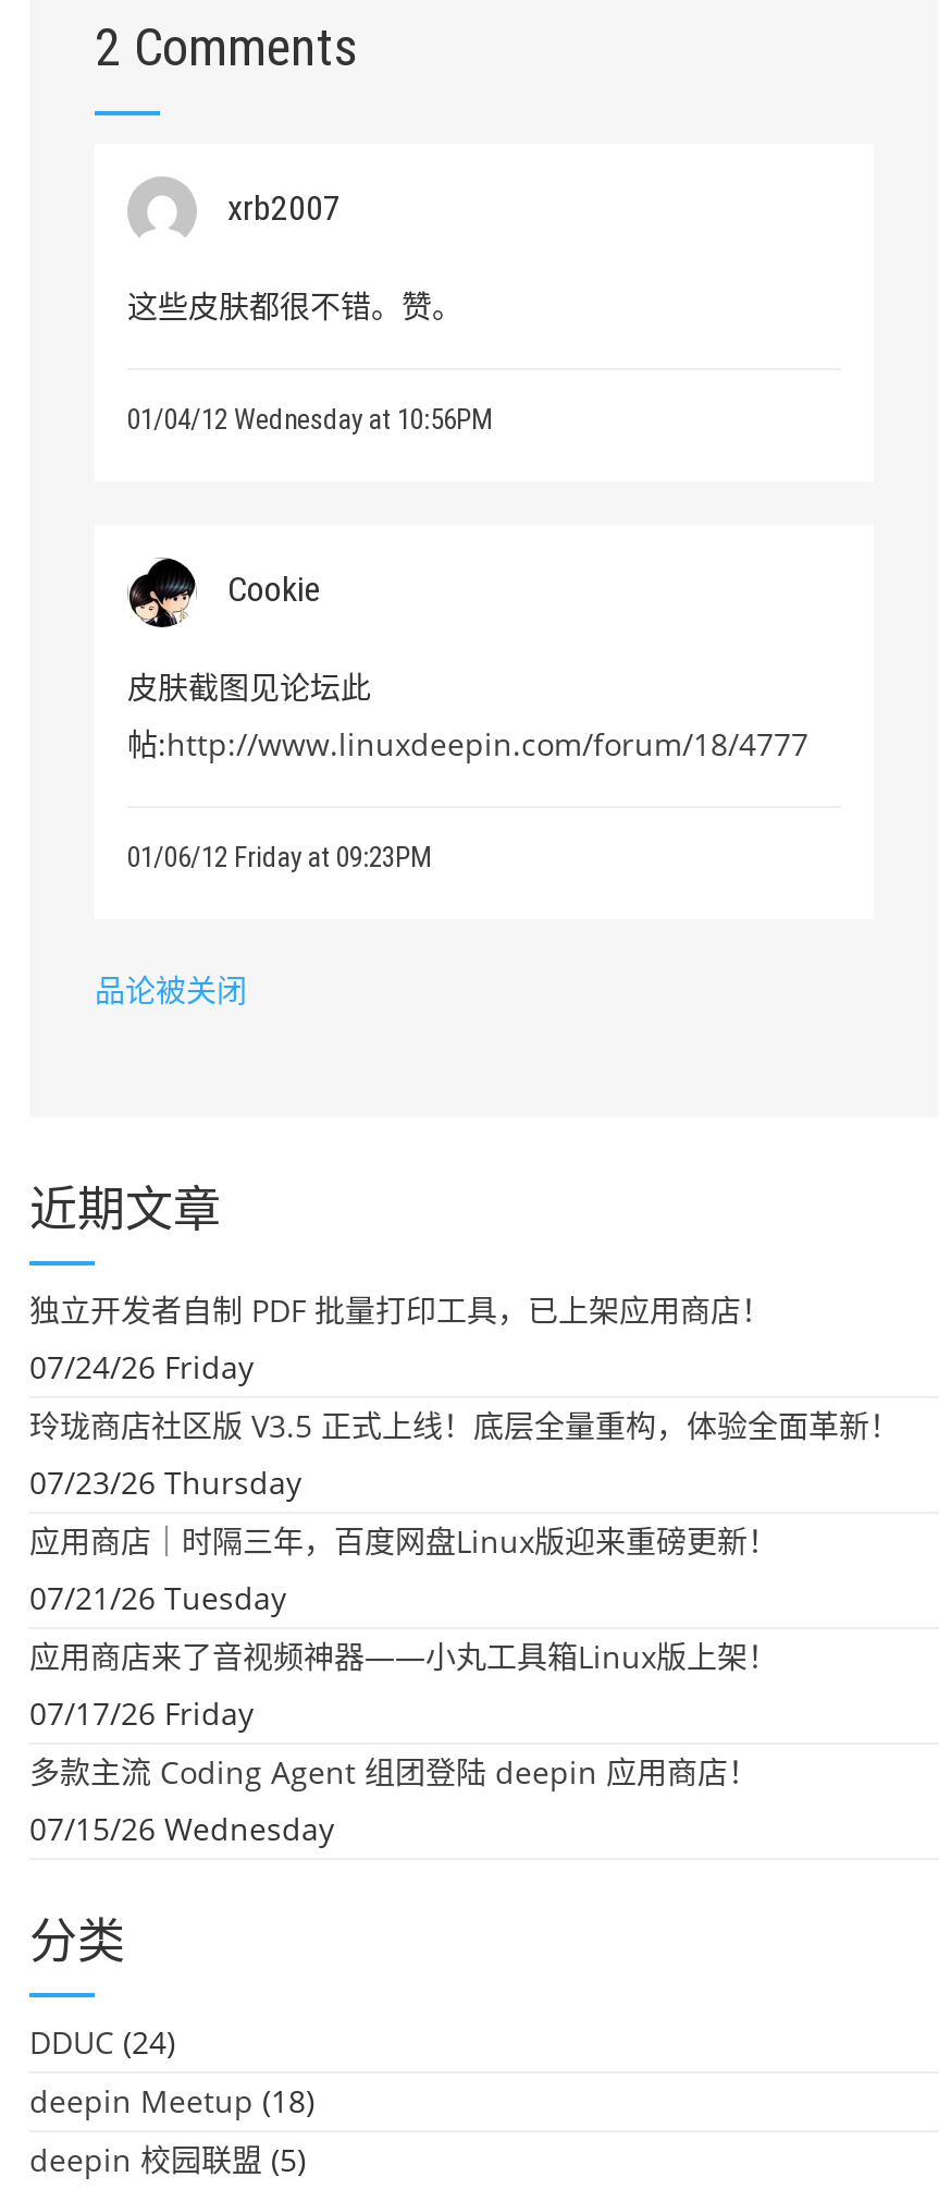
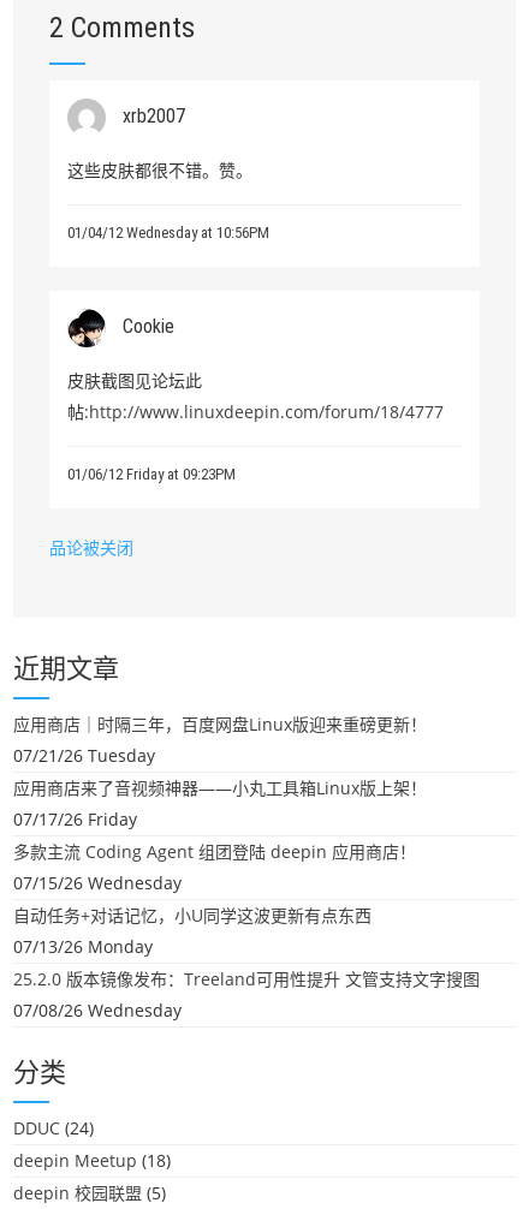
[29,1289,900,1503] 独立开发者自制 PDF 批量打印工具，已上架应用商店！ | 07/24/26 Friday | 玲珑商店社区版 V3.5 正式上线！底层全量重构，体验全面革新！ | 07/23/26 Thursday -> none
moved [29,1520,778,1849] -> [13,713,427,894]: 应用商店｜时隔三年，百度网盘Linux版迎来重磅更新！ | 07/21/26 Tuesday | 应用商店来了音视频神器——小丸工具箱Linux版上架！ | 07/17/26 Friday | 多款主流 Coding Agent 组团登陆 deepin 应用商店！ | 07/15/26 Wednesday
none -> [13,904,480,1022] 自动任务+对话记忆，小U同学这波更新有点东西 | 07/13/26 Monday | 25.2.0 版本镜像发布：Treeland可用性提升 文管支持文字搜图 | 07/08/26 Wednesday

